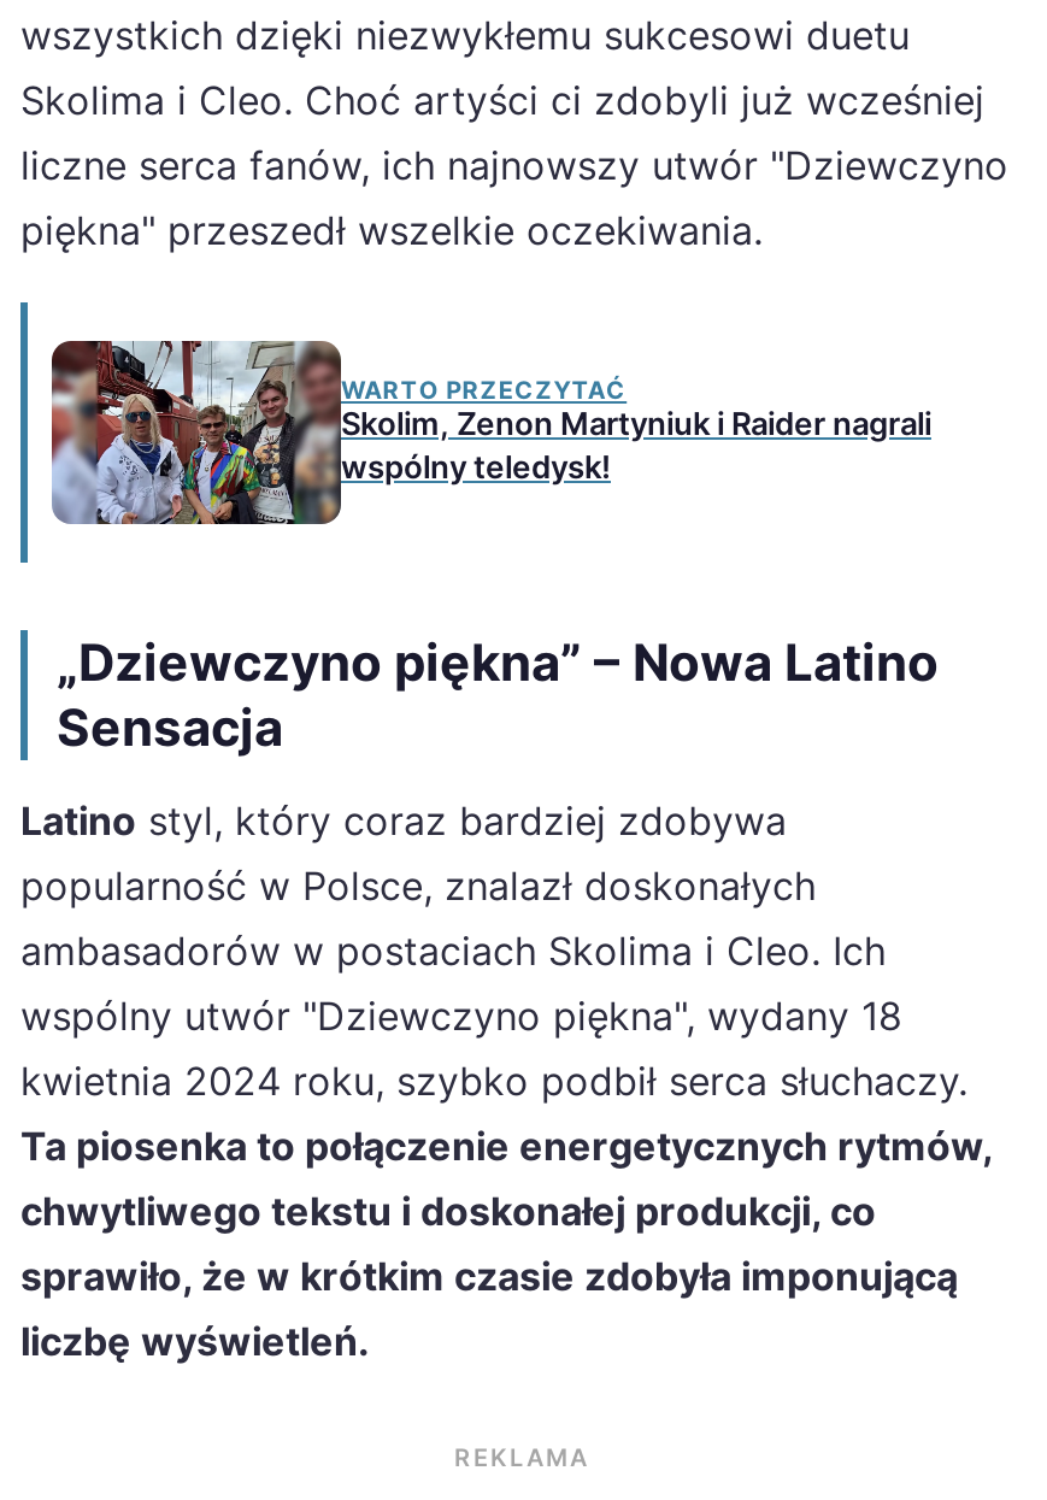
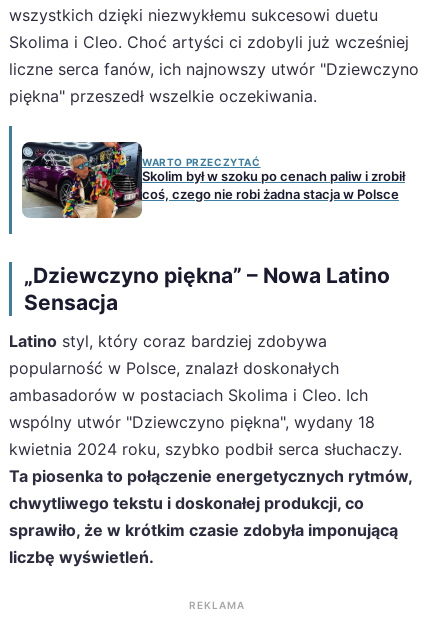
[49,339,931,527] [image] | Skolim, Zenon Martyniuk i Raider nagrali | wspólny teledysk! -> [22,141,405,219] [image] | Skolim był w szoku po cenach paliw i zrobił | coś, czego nie robi żadna stacja w Polsce

